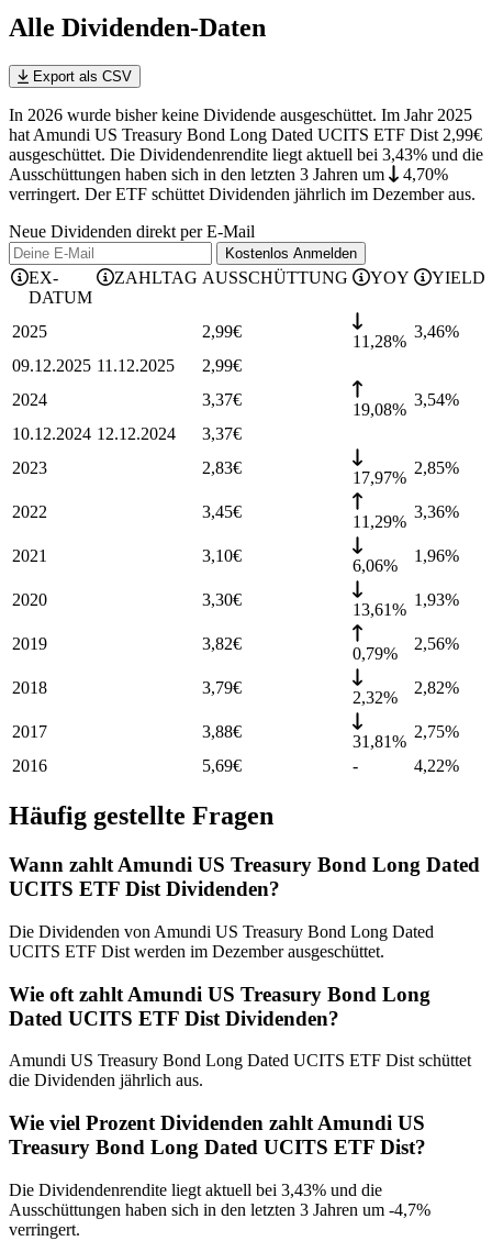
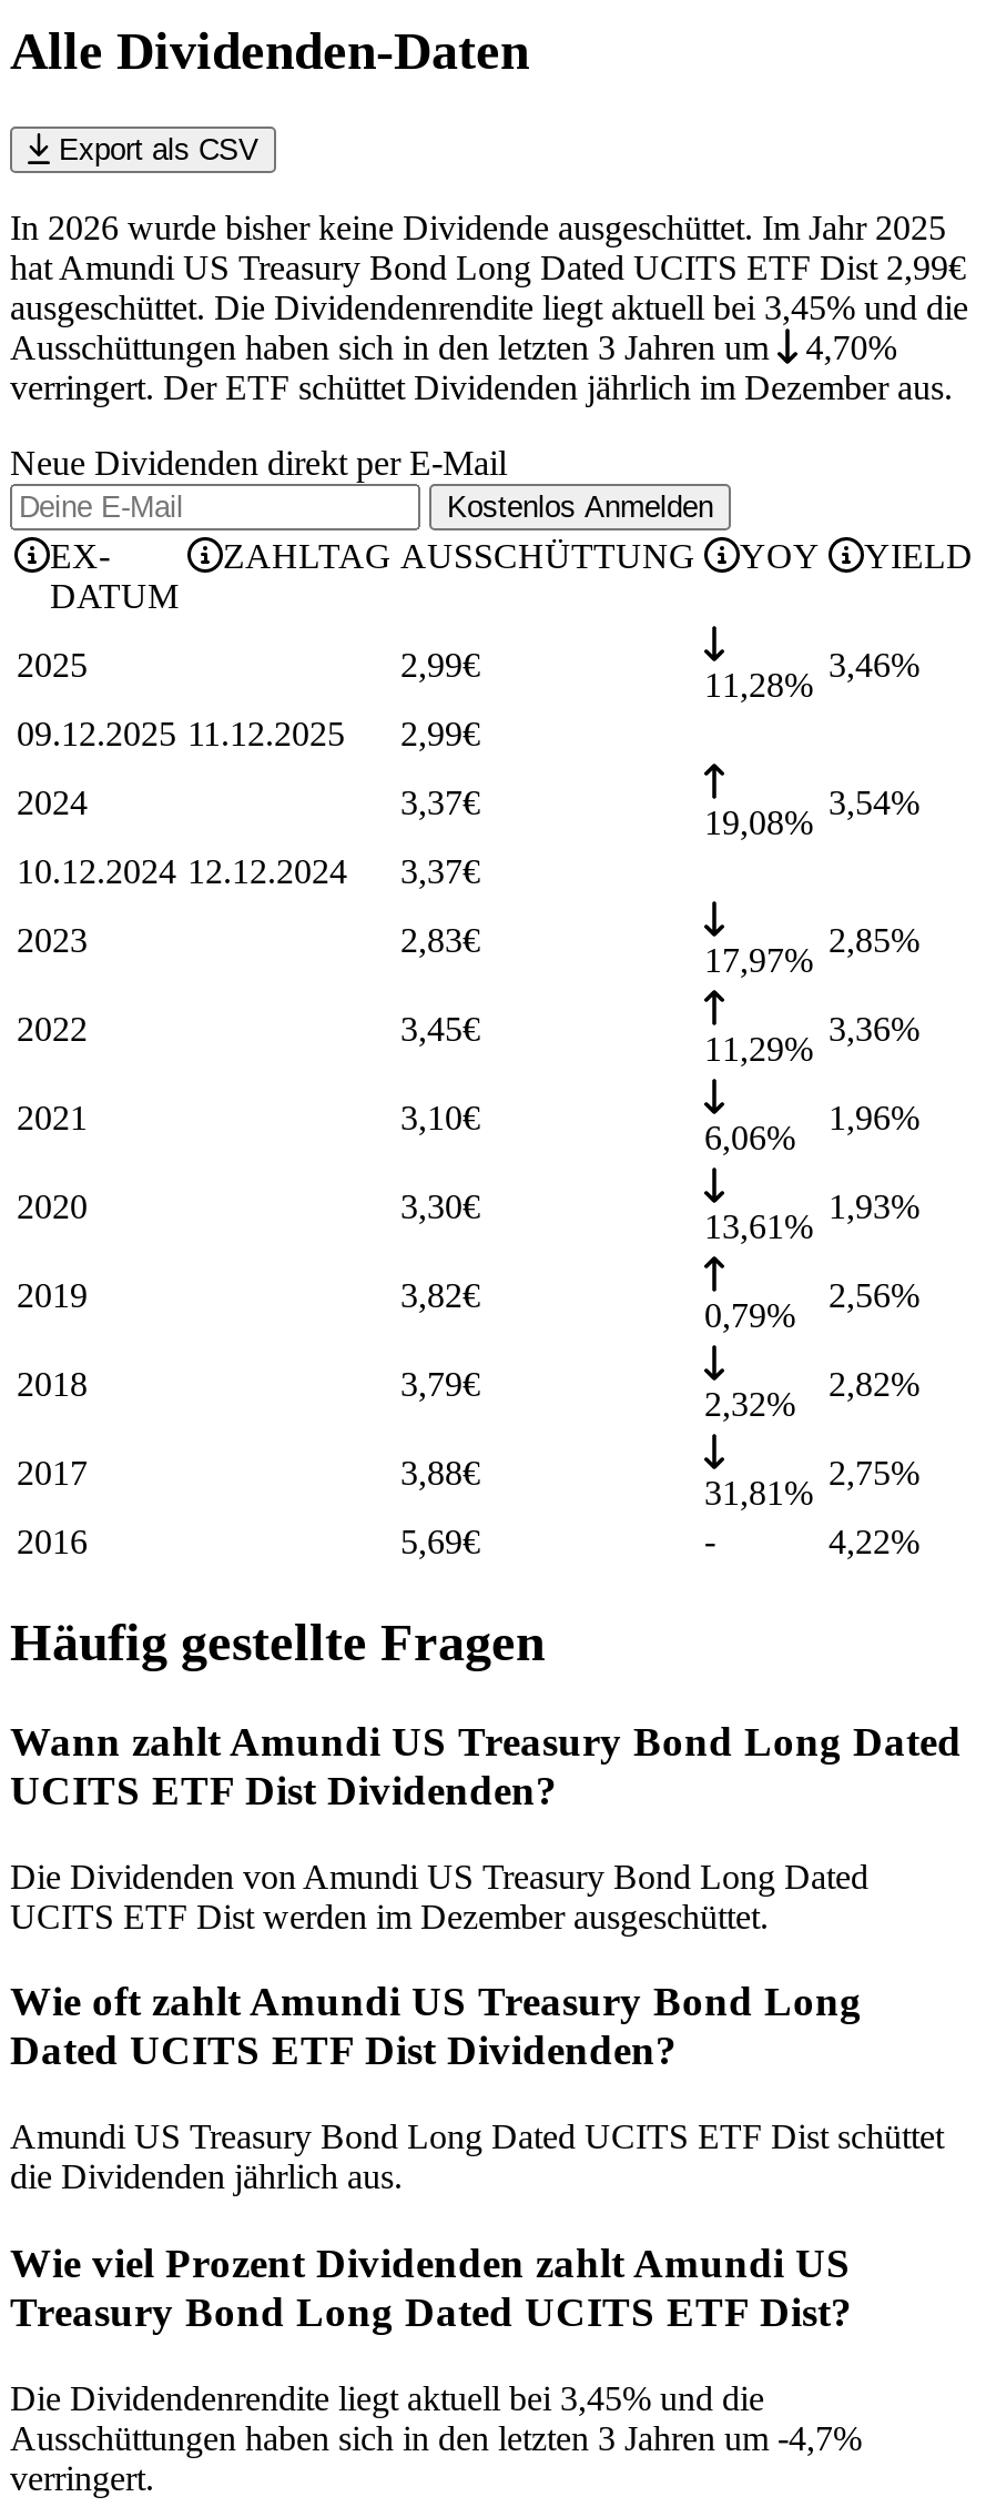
[9,145,483,164] ausgeschüttet. Die Dividendenrendite liegt aktuell bei 3,43% und die -> [10,289,968,327] ausgeschüttet. Die Dividendenrendite liegt aktuell bei 3,45% und die
[9,1180,382,1199] Die Dividendenrendite liegt aktuell bei 3,43% und die -> [10,2379,764,2416] Die Dividendenrendite liegt aktuell bei 3,45% und die

